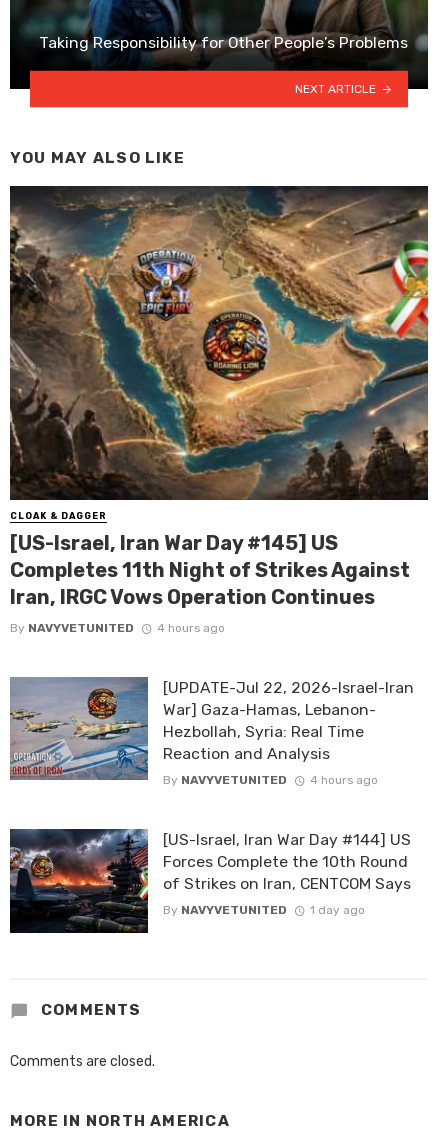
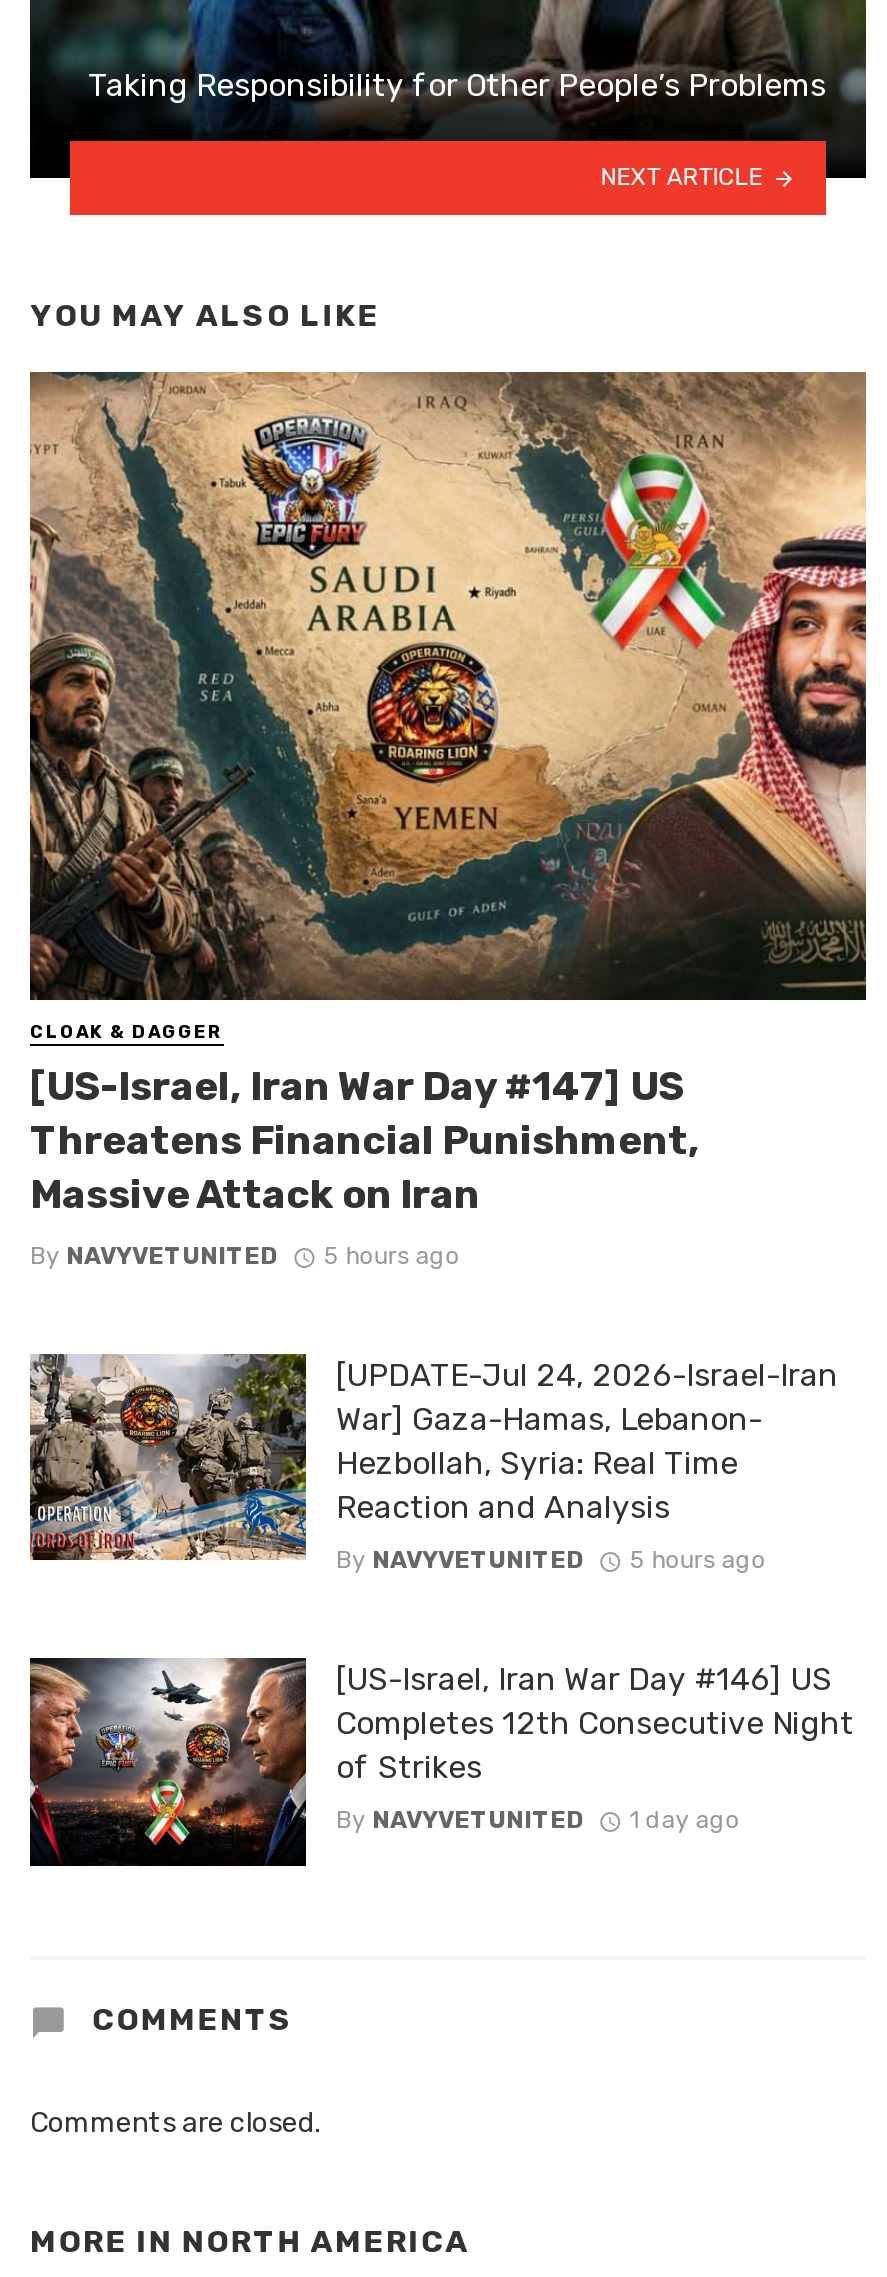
[9,185,429,609] [image] | [US-Israel, Iran War Day #145] US | Completes 11th Night of Strikes Against | Iran, IRGC Vows Operation Continues -> [28,370,868,1218] [image] | [US-Israel, Iran War Day #147] US | Threatens Financial Punishment, | Massive Attack on Iran
[10,621,225,635] By NAVYVETUNITED 4 hours ago -> [30,1242,460,1270] By NAVYVETUNITED 5 hours ago
[10,676,414,781] [image] | [UPDATE-Jul 22, 2026-Israel-Iran -> [30,1352,838,1560] [image] | [UPDATE-Jul 24, 2026-Israel-Iran
[163,773,378,787] By NAVYVETUNITED 4 hours ago -> [336,1546,765,1574] By NAVYVETUNITED 5 hours ago
[9,828,411,931] [image] | [US-Israel, Iran War Day #144] US | Forces Complete the 10th Round | of Strikes on Iran, CENTCOM Says -> [28,1656,854,1862] [image] | [US-Israel, Iran War Day #146] US | Completes 12th Consecutive Night | of Strikes

